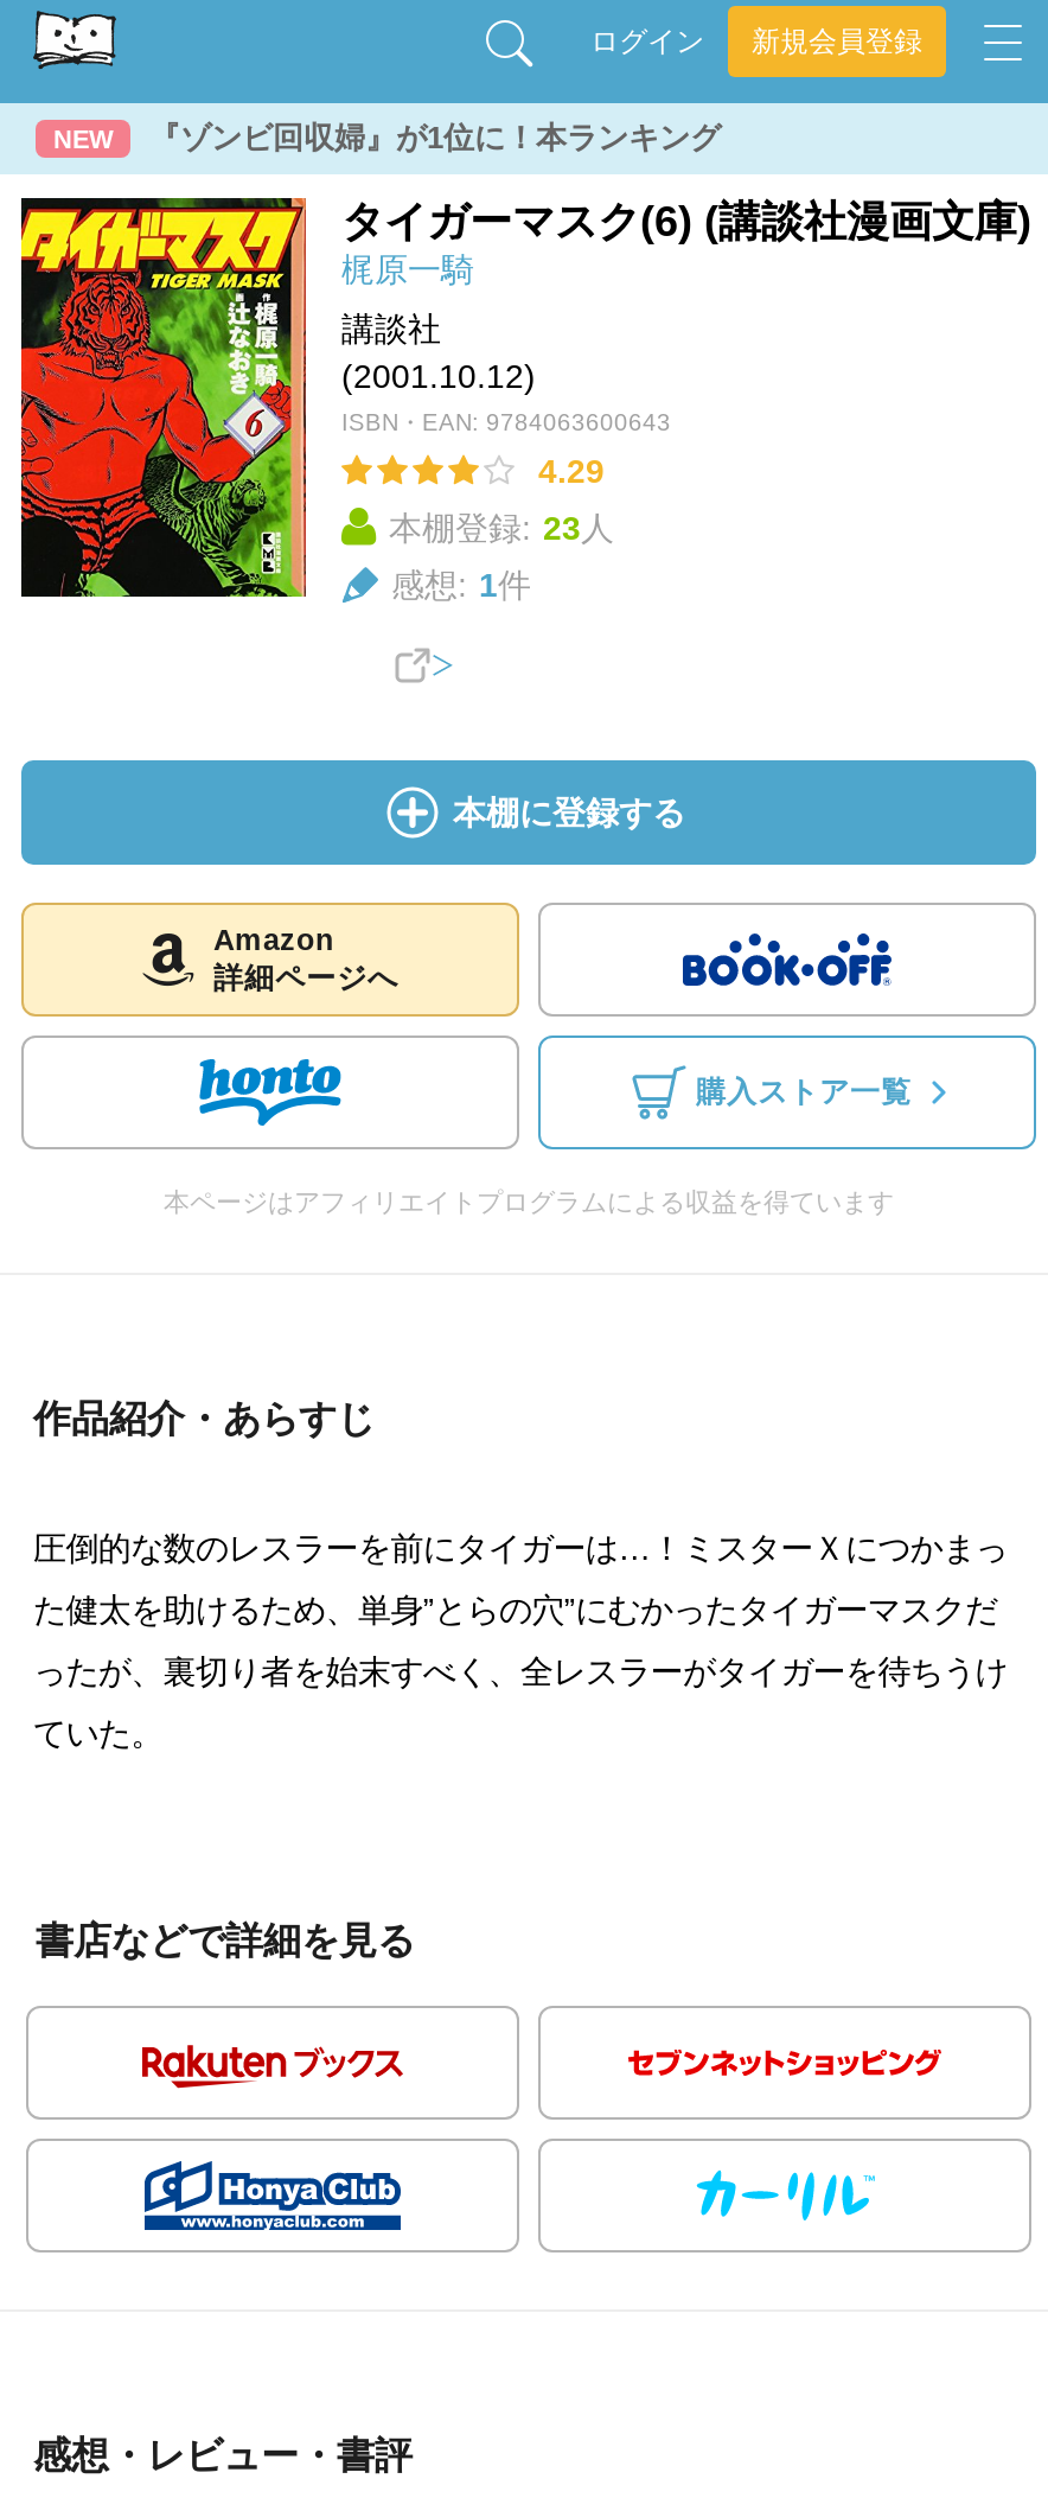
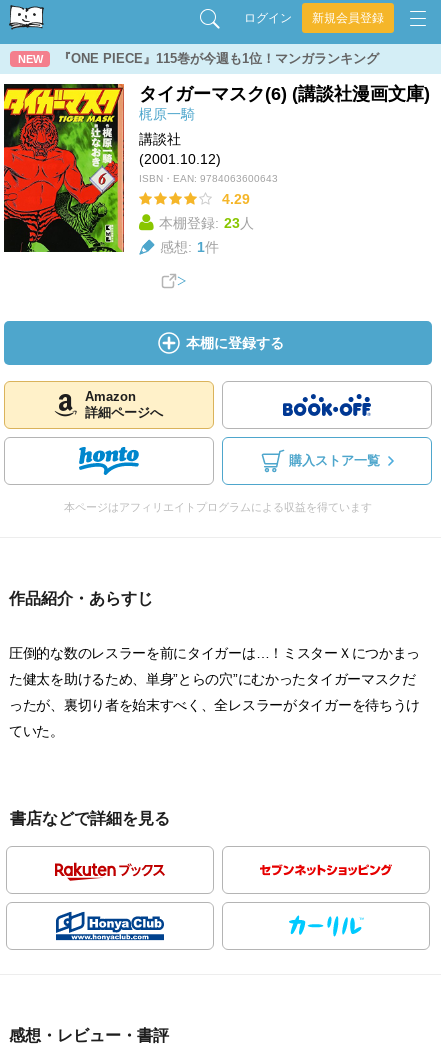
[149,120,721,155] 『ゾンビ回収婦』が1位に！本ランキング -> [58,51,379,66] 『ONE PIECE』115巻が今週も1位！マンガランキング

